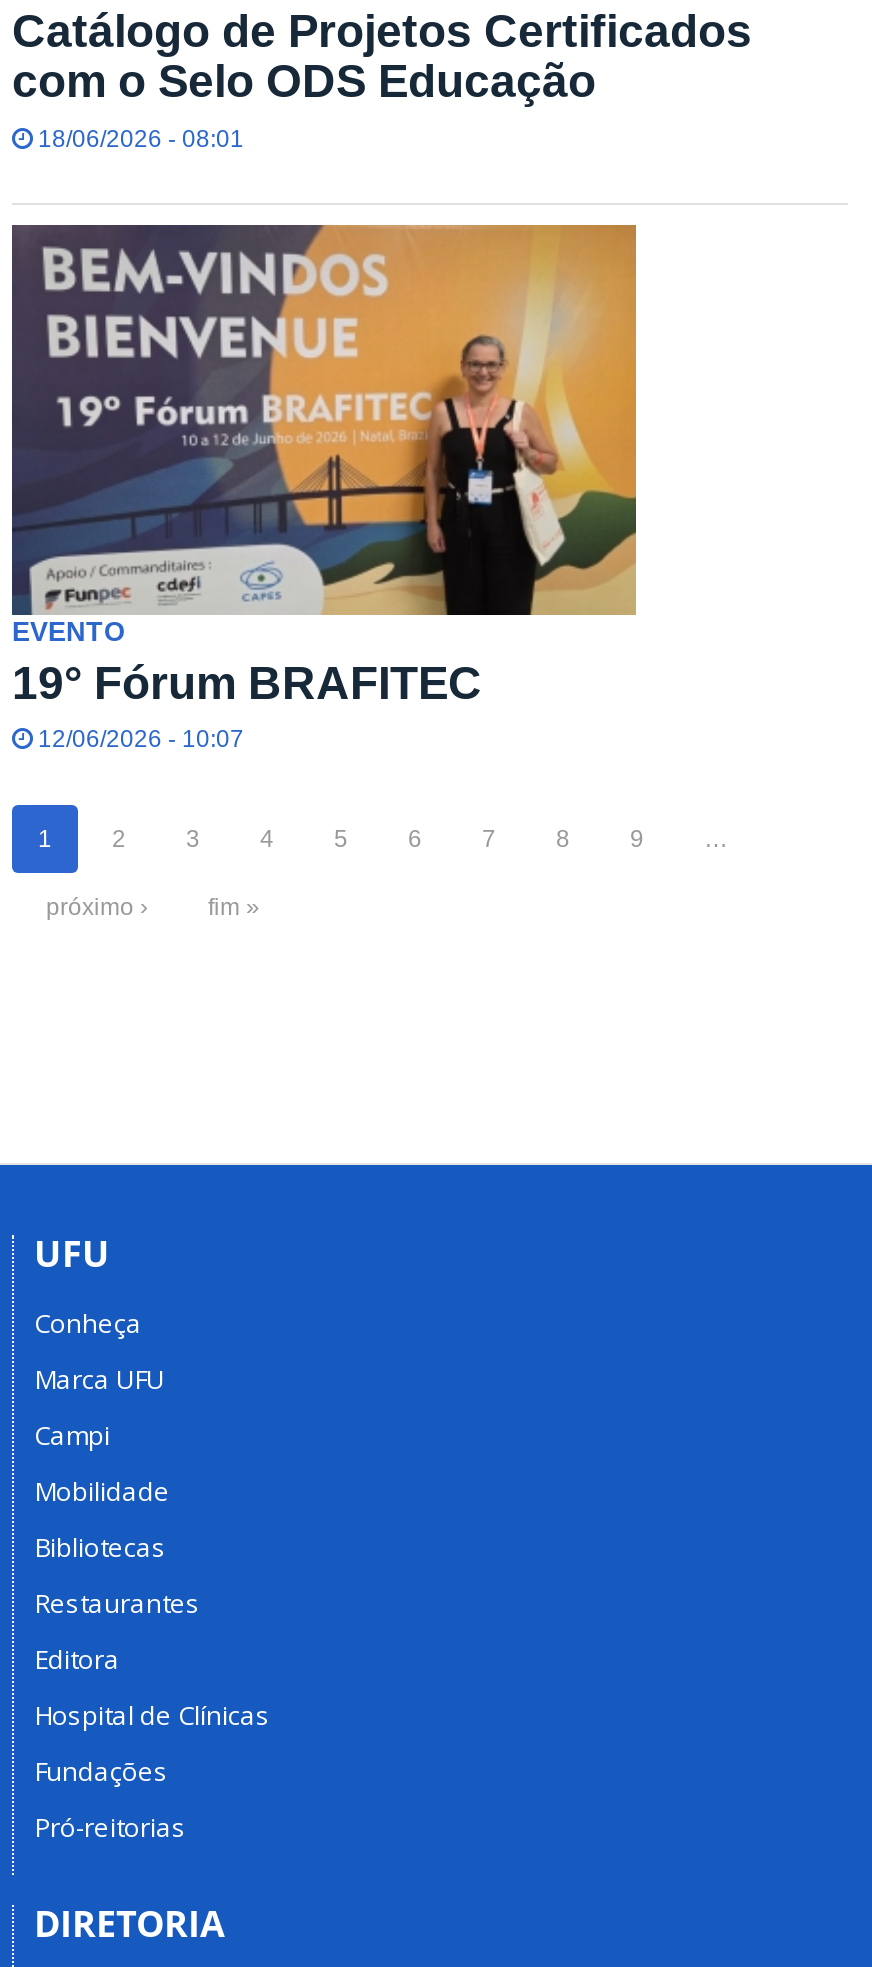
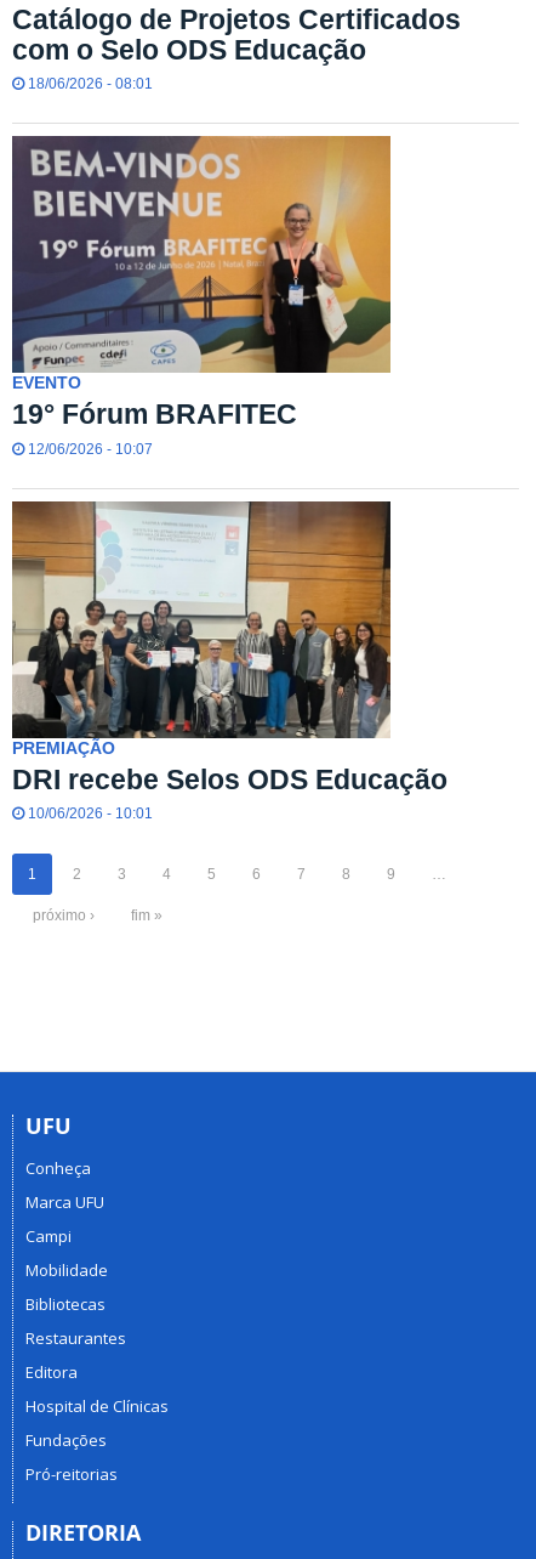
none -> [11,500,447,822] [image] | PREMIAÇÃO | DRI recebe Selos ODS Educação | 10/06/2026 - 10:01

